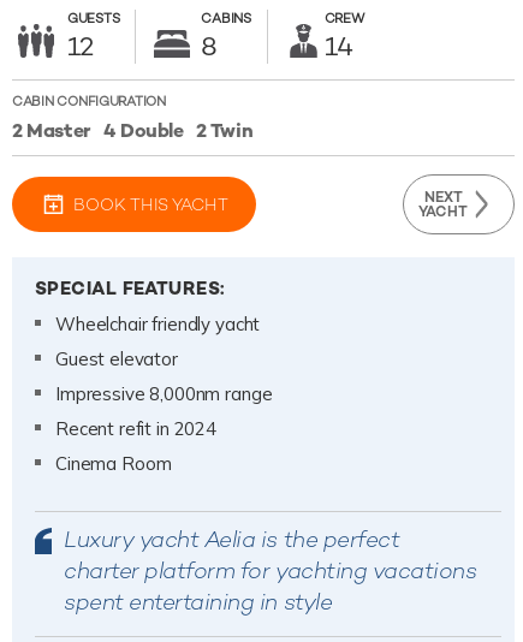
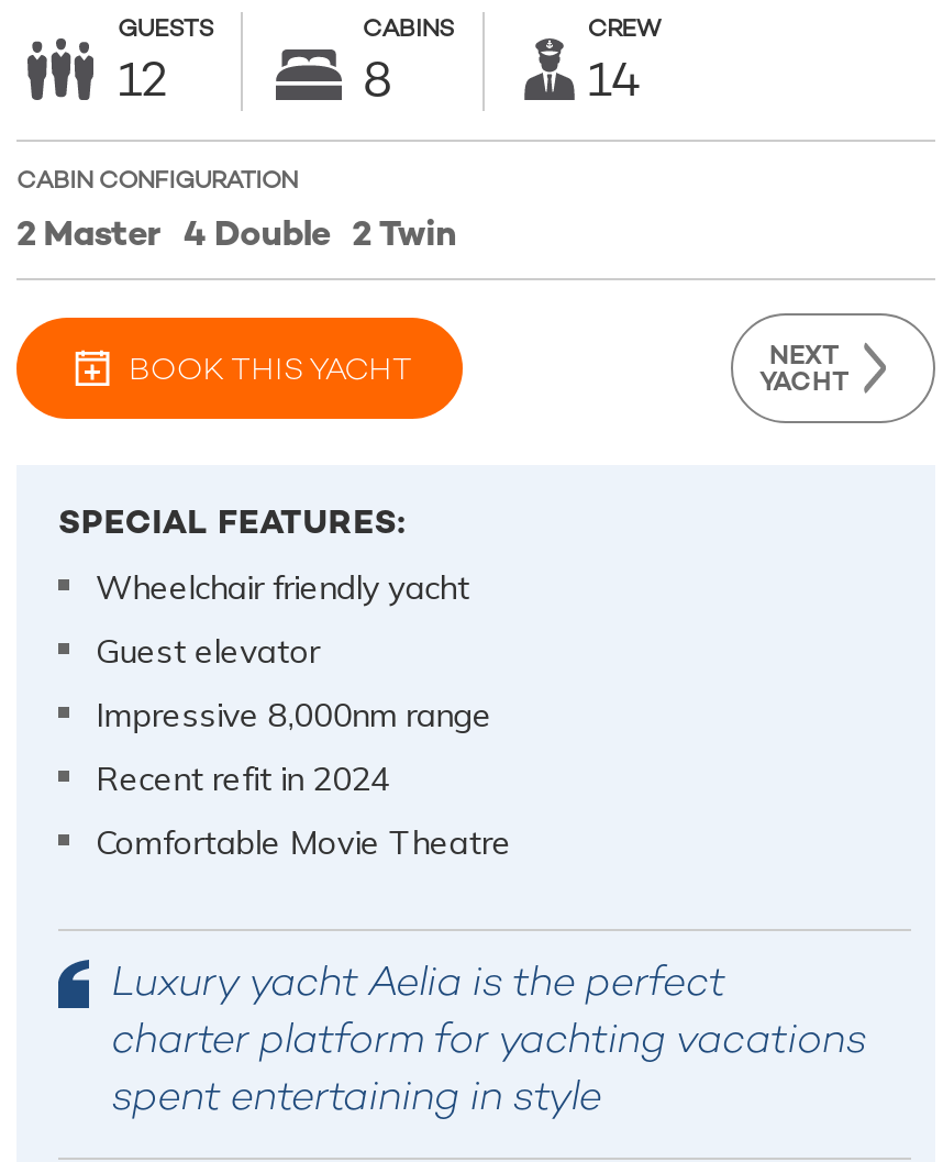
[55,452,171,475] Cinema Room -> [96,821,512,863] Comfortable Movie Theatre

